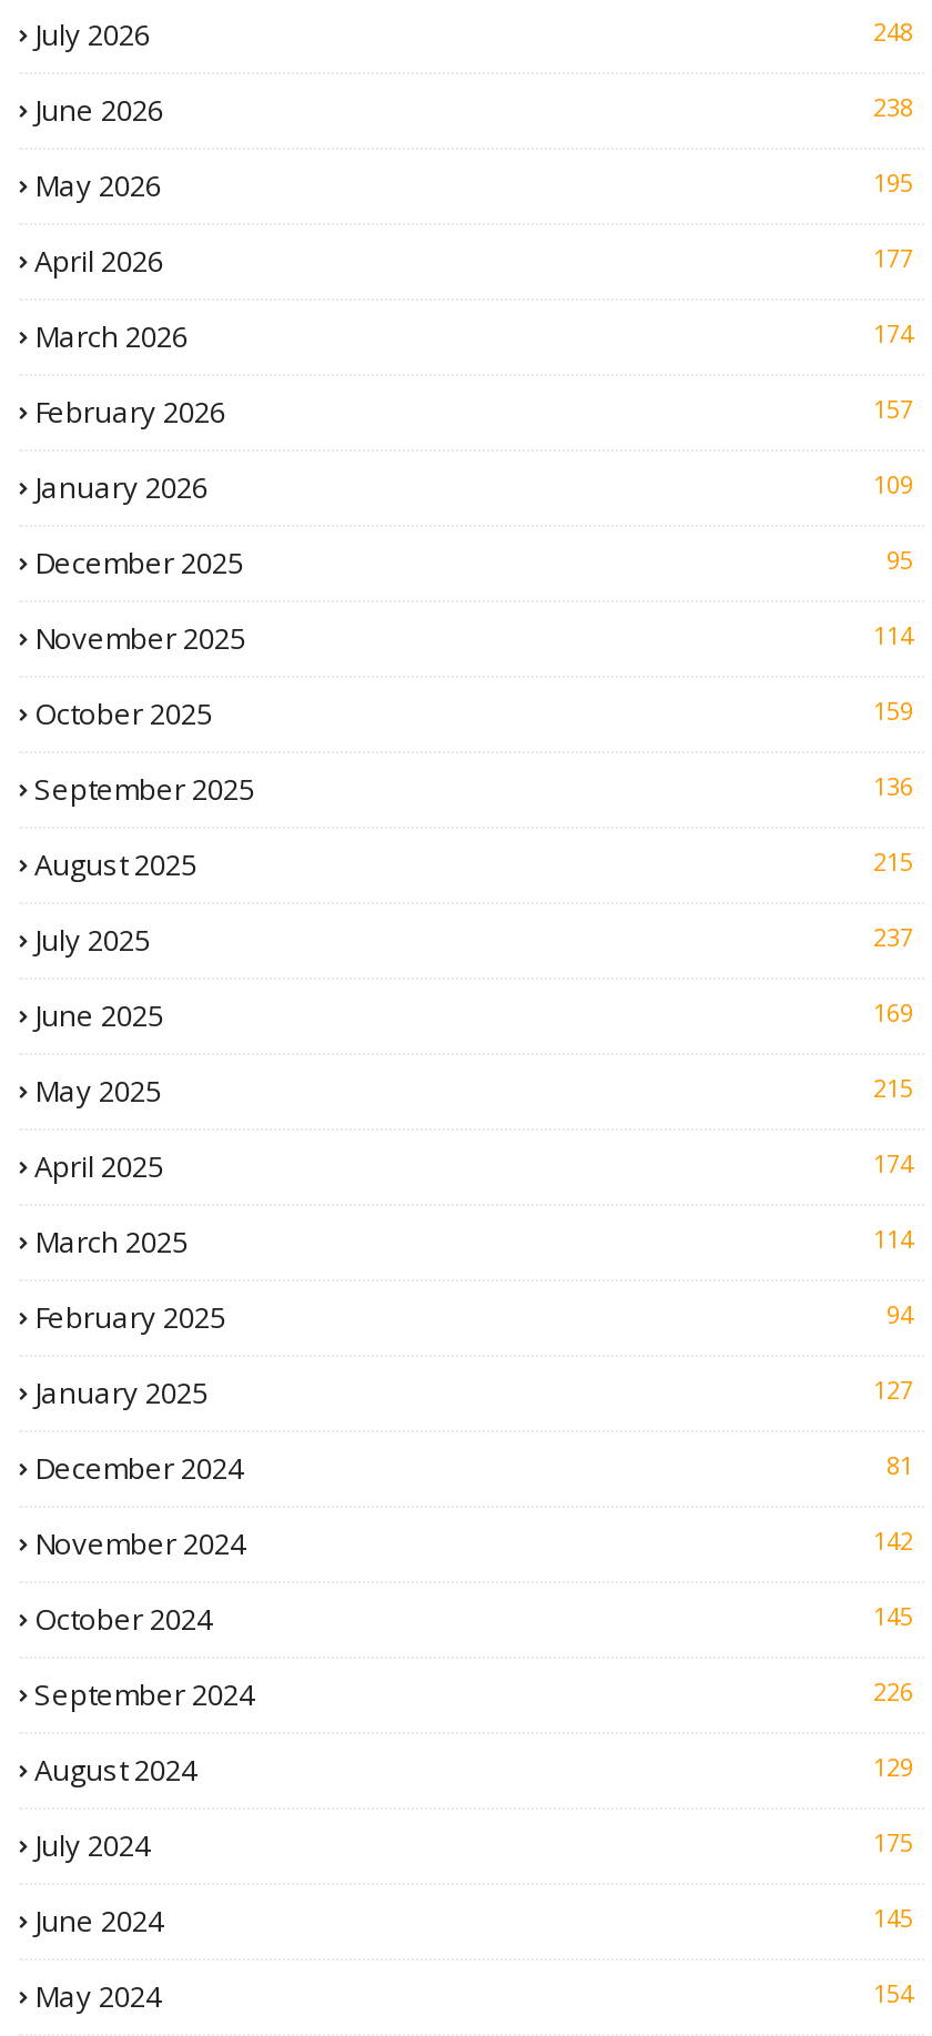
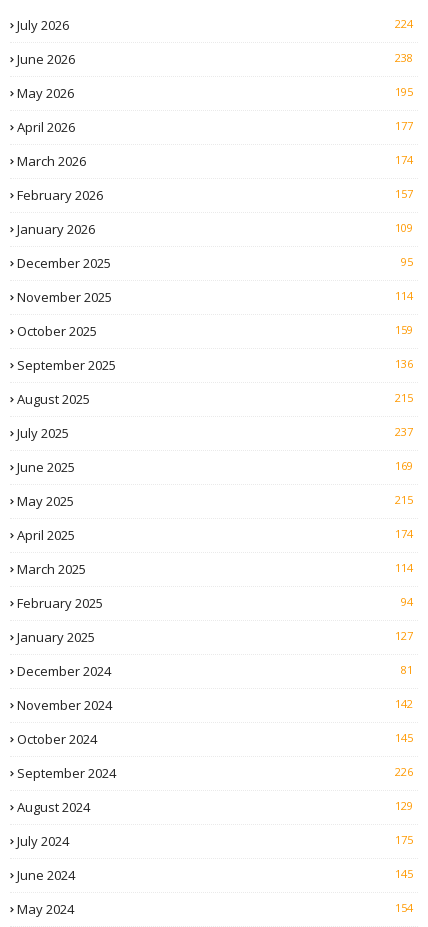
[873,15,913,48] 248 -> [395,16,413,31] 224

